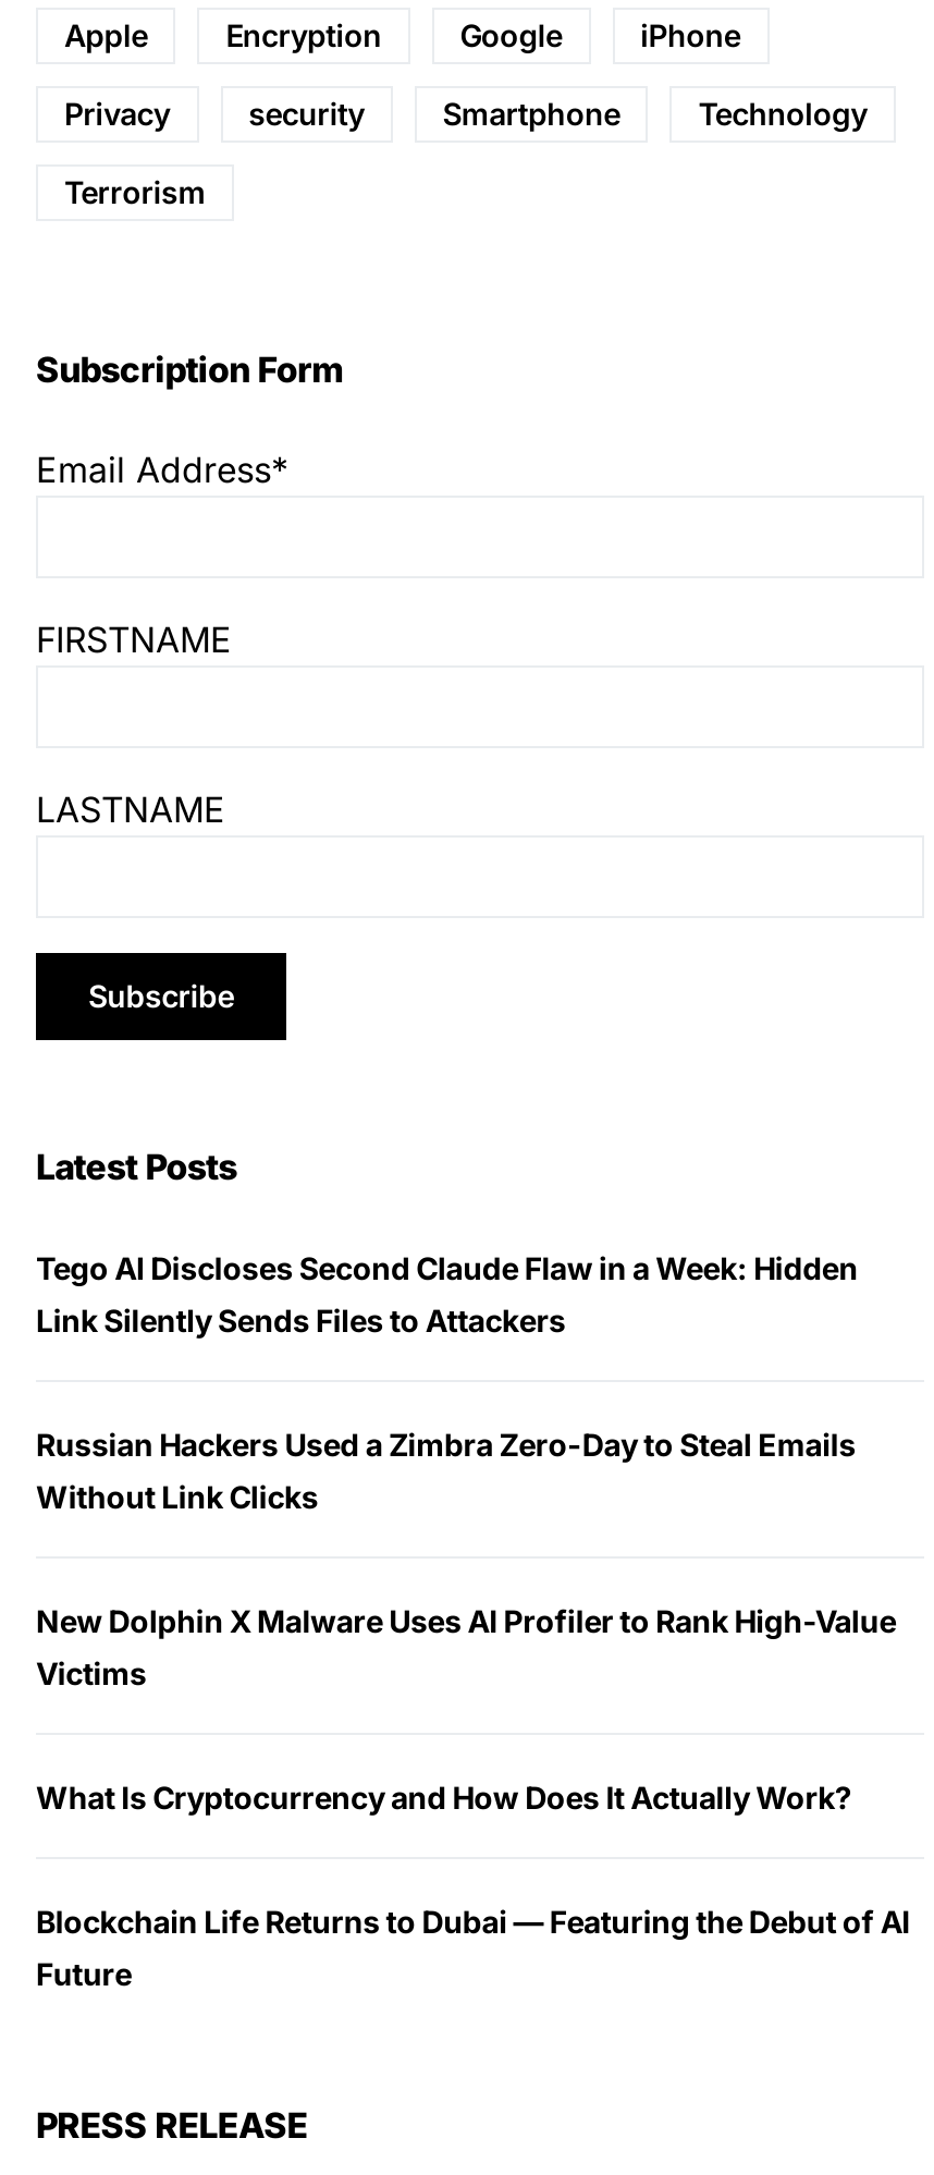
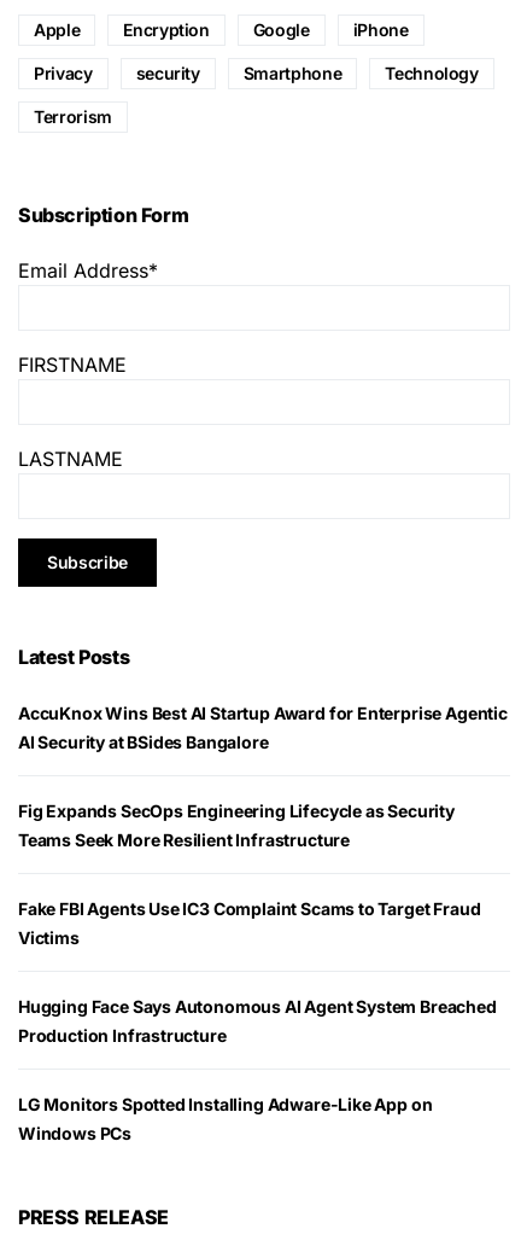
[36,1249,858,1338] Tego AI Discloses Second Claude Flaw in a Week: Hidden | Link Silently Sends Files to Attackers -> [18,702,507,752] AccuKnox Wins Best AI Startup Award for Enterprise Agentic | AI Security at BSides Bangalore
[36,1425,856,1515] Russian Hackers Used a Zimbra Zero-Day to Steal Emails | Without Link Clicks -> [18,800,455,850] Fig Expands SecOps Engineering Lifecycle as Security | Teams Seek More Resilient Infrastructure
[36,1602,898,1639] New Dolphin X Malware Uses AI Profiler to Rank High-Value -> [18,898,480,919] Fake FBI Agents Use IC3 Complaint Scams to Target Fraud
[36,1778,852,1815] What Is Cryptocurrency and How Does It Actually Work? -> [18,996,497,1045] Hugging Face Says Autonomous AI Agent System Breached | Production Infrastructure
[36,1902,910,1992] Blockchain Life Returns to Dubai — Featuring the Debut of AI | Future -> [18,1094,432,1143] LG Monitors Spotted Installing Adware-Like App on | Windows PCs

